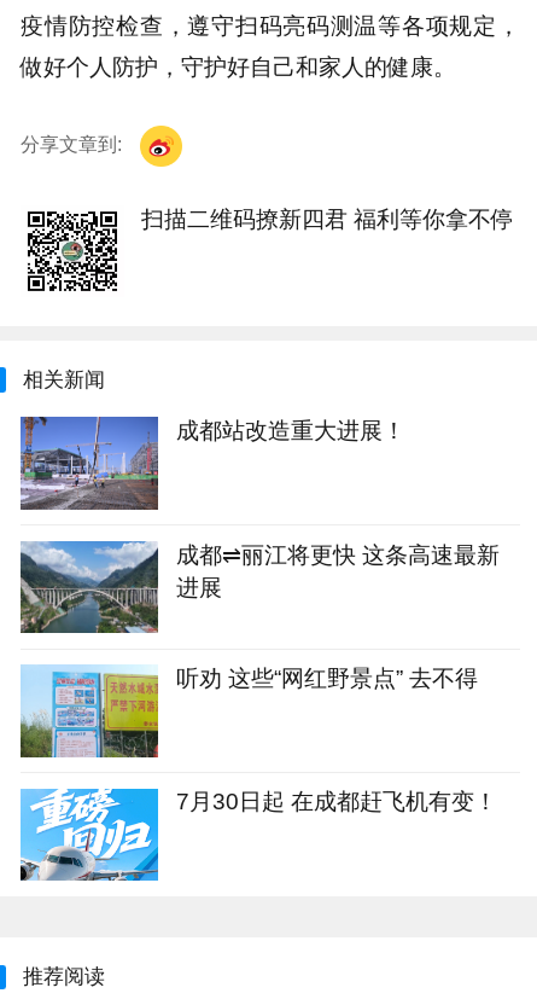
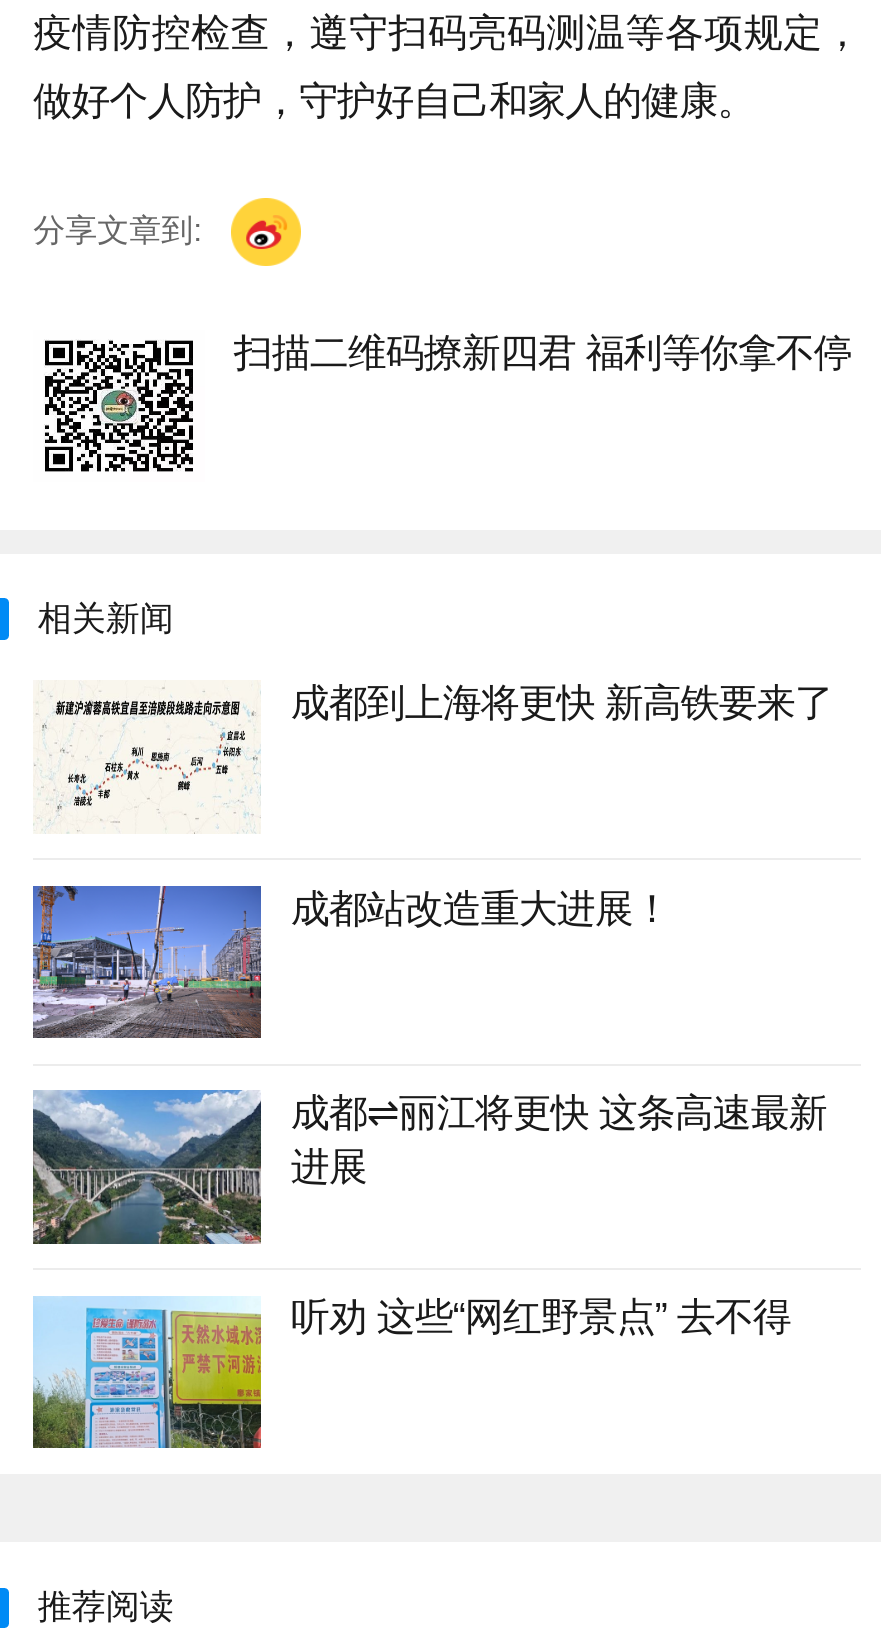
none -> [37,680,833,834] [image] | 成都到上海将更快 新高铁要来了
moved [18,416,478,691] -> [29,882,791,1339]: [image] | 成都站改造重大进展！ | 进展 | 听劝 这些“网红野景点” 去不得
moved [19,666,160,760] -> [31,1296,265,1452]: [image]
[19,788,497,882] [image] | 7月30日起 在成都赶飞机有变！ -> none

